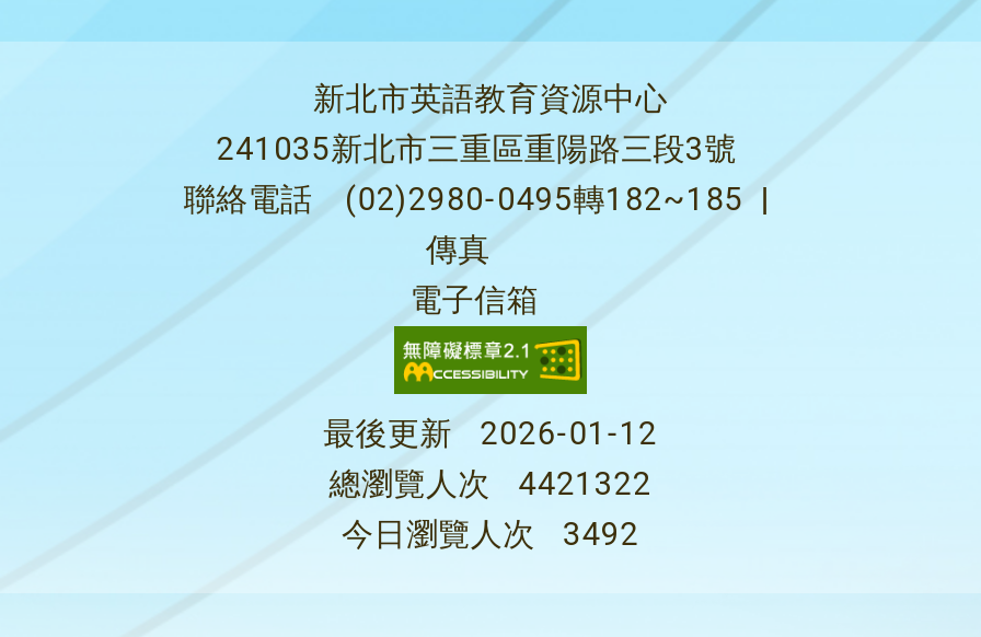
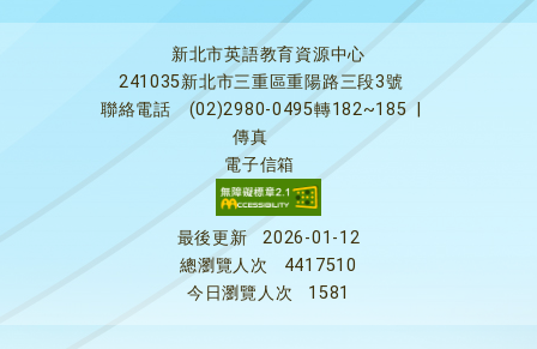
[329,466,652,503] 總瀏覽人次 4421322 -> [180,255,357,276] 總瀏覽人次 4417510
[342,517,639,554] 今日瀏覽人次 3492 -> [187,283,350,303] 今日瀏覽人次 1581

